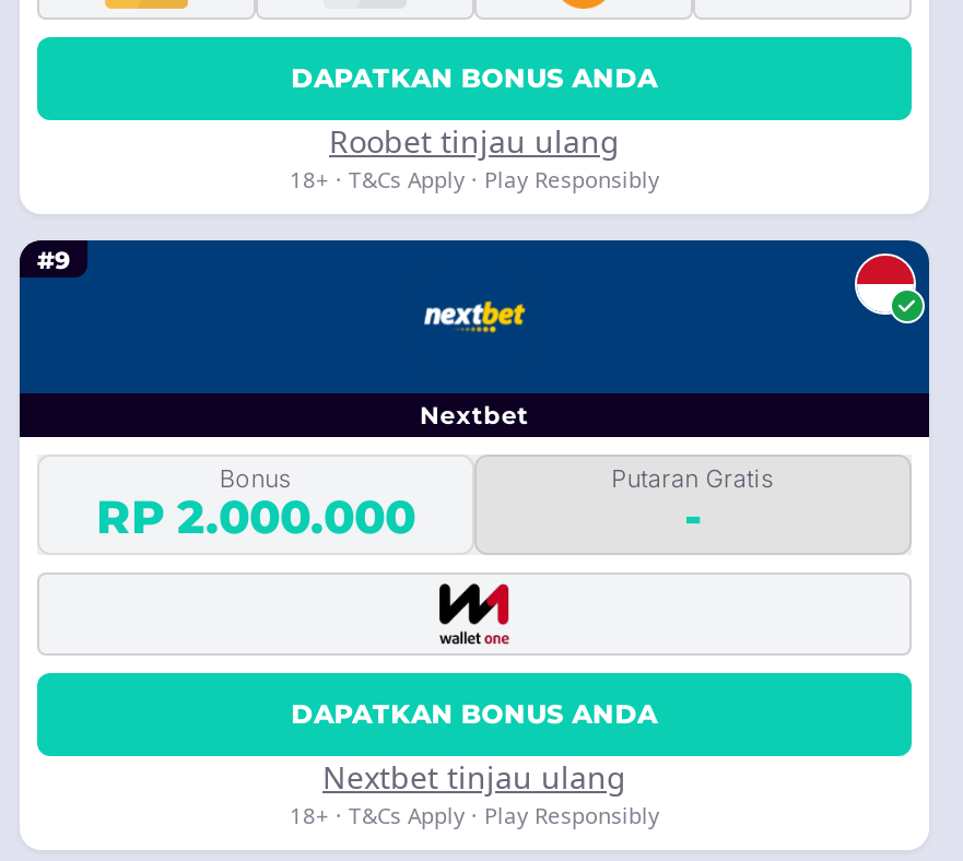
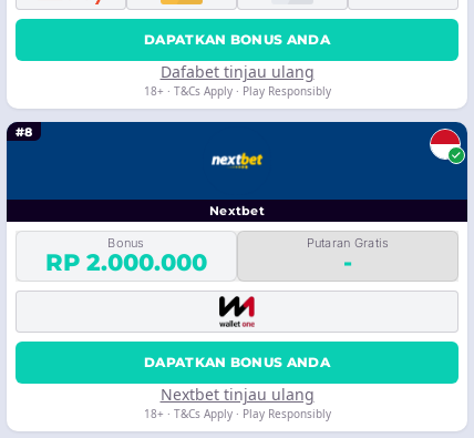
[329,120,620,162] Roobet tinjau ulang -> [160,61,314,82] Dafabet tinjau ulang
[37,245,70,275] #9 -> [16,124,32,140] #8

